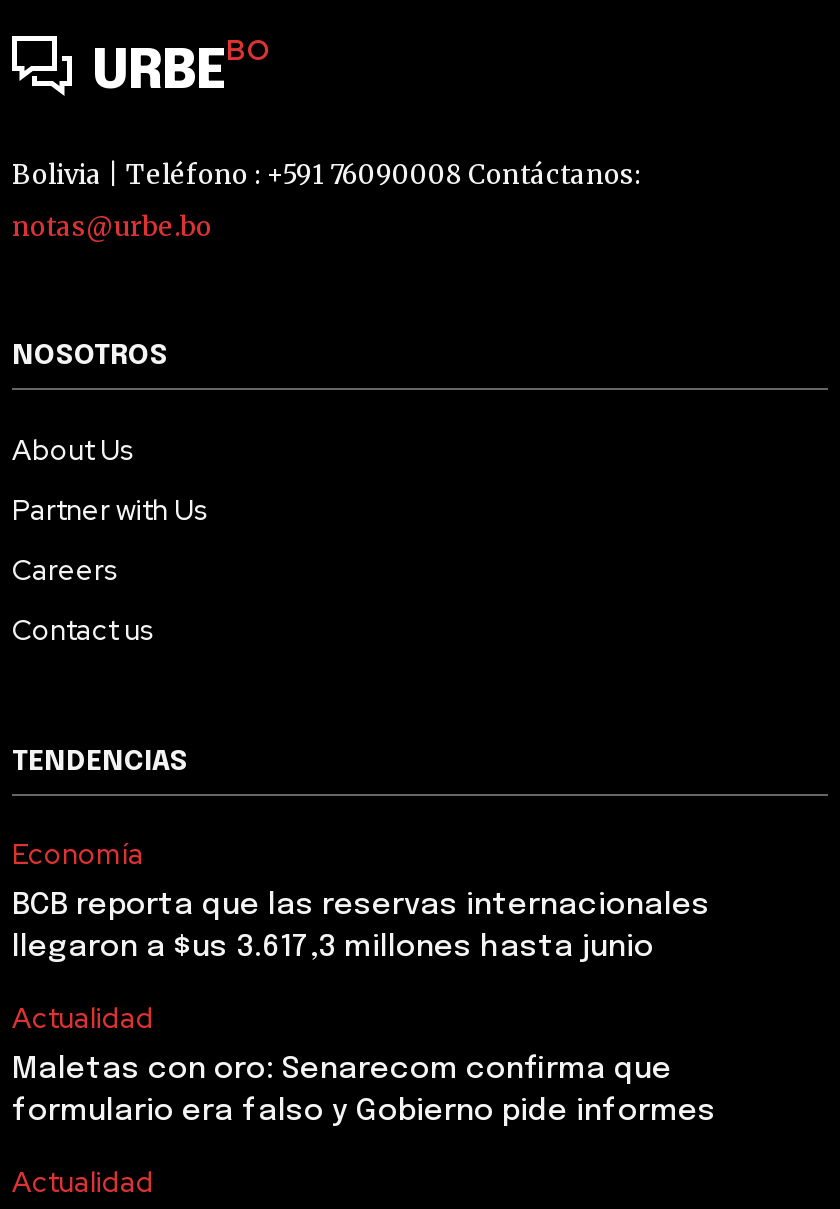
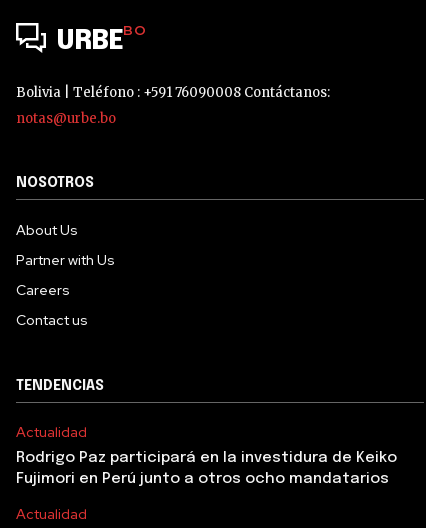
[12,836,710,964] Economía | BCB reporta que las reservas internacionales | llegaron a $us 3.617,3 millones hasta junio -> none
[12,1054,716,1128] Maletas con oro: Senarecom confirma que | formulario era falso y Gobierno pide informes -> [16,450,397,487] Rodrigo Paz participará en la investidura de Keiko | Fujimori en Perú junto a otros ocho mandatarios

